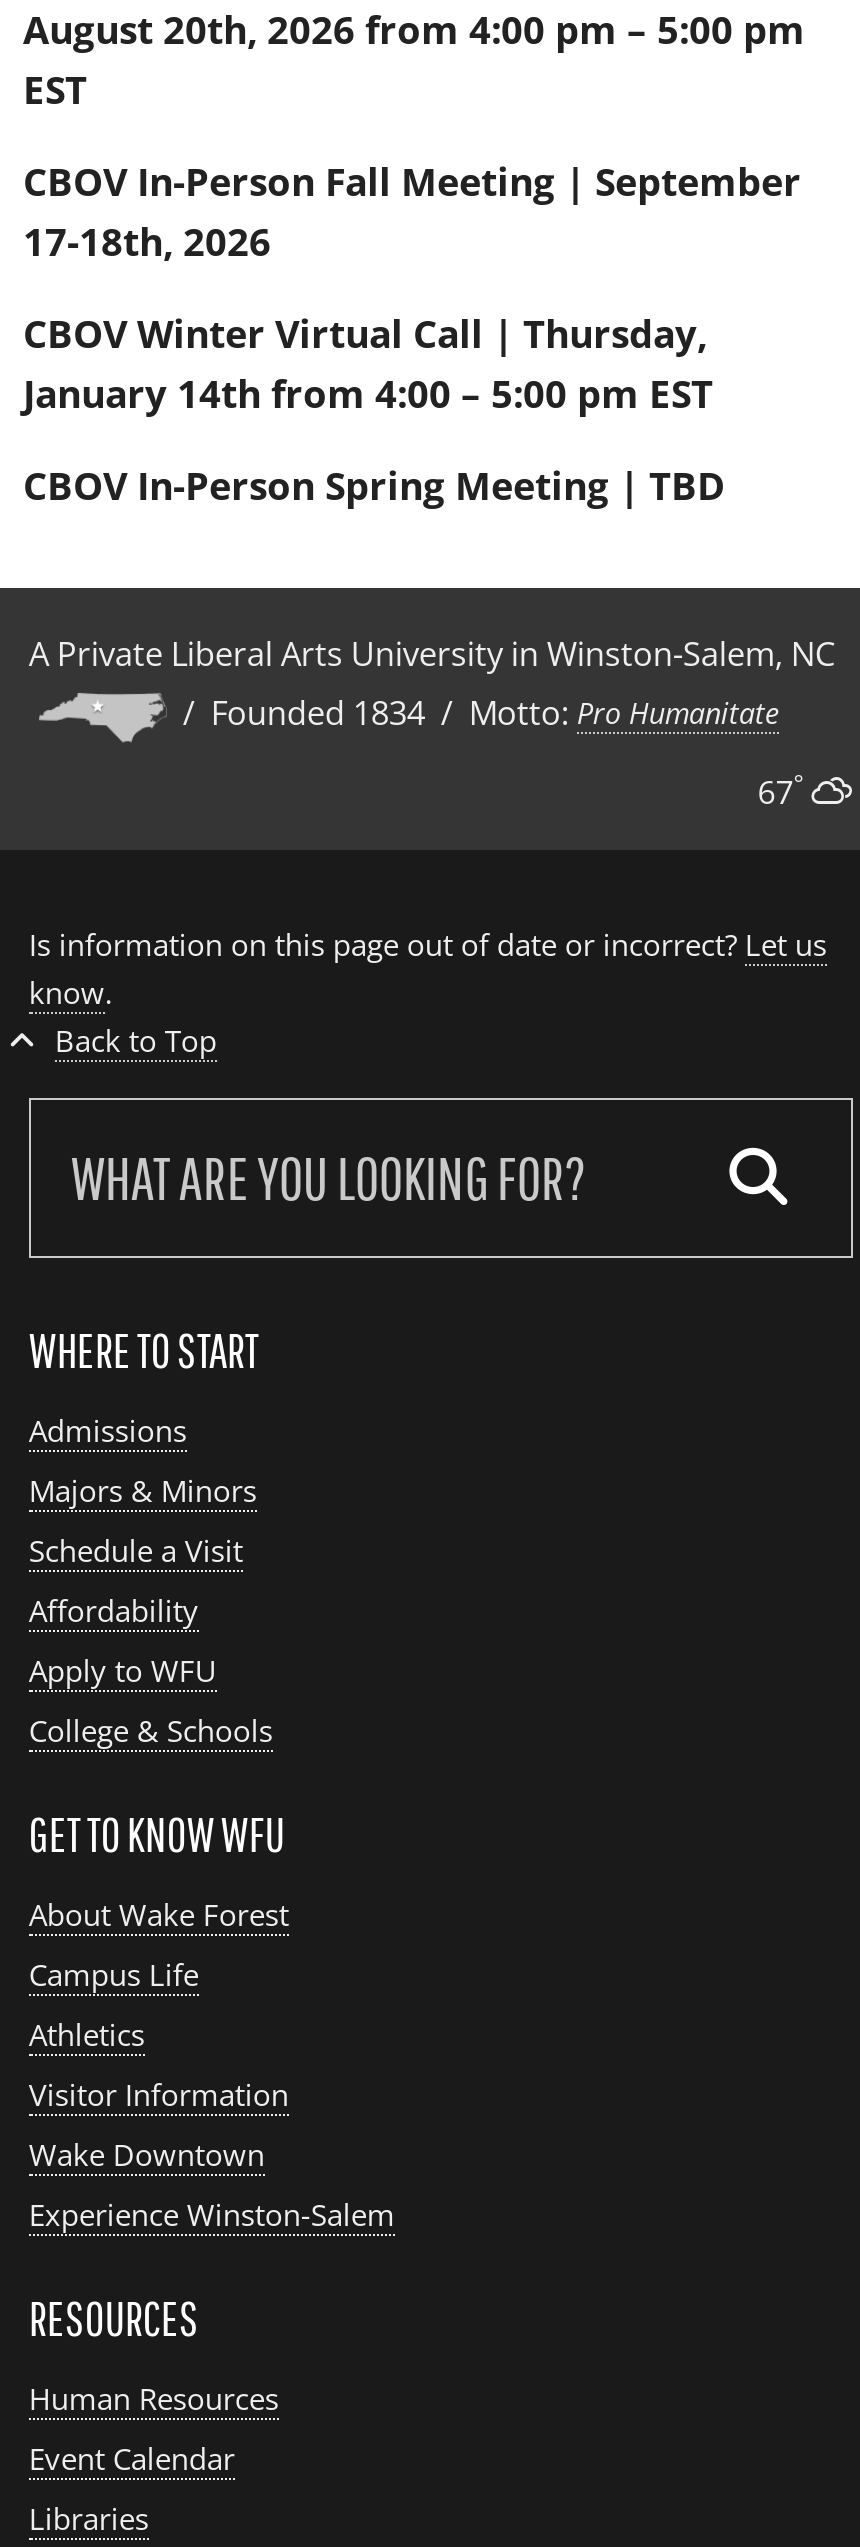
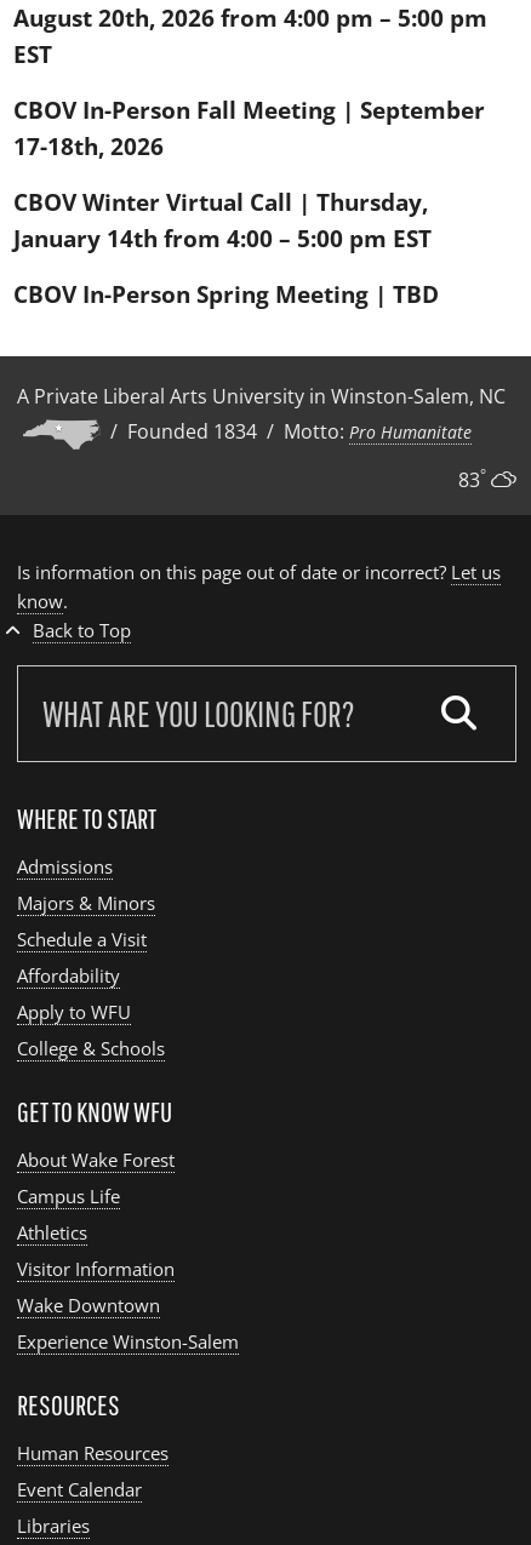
[757,765,803,813] 67° -> [459,464,486,493] 83°

